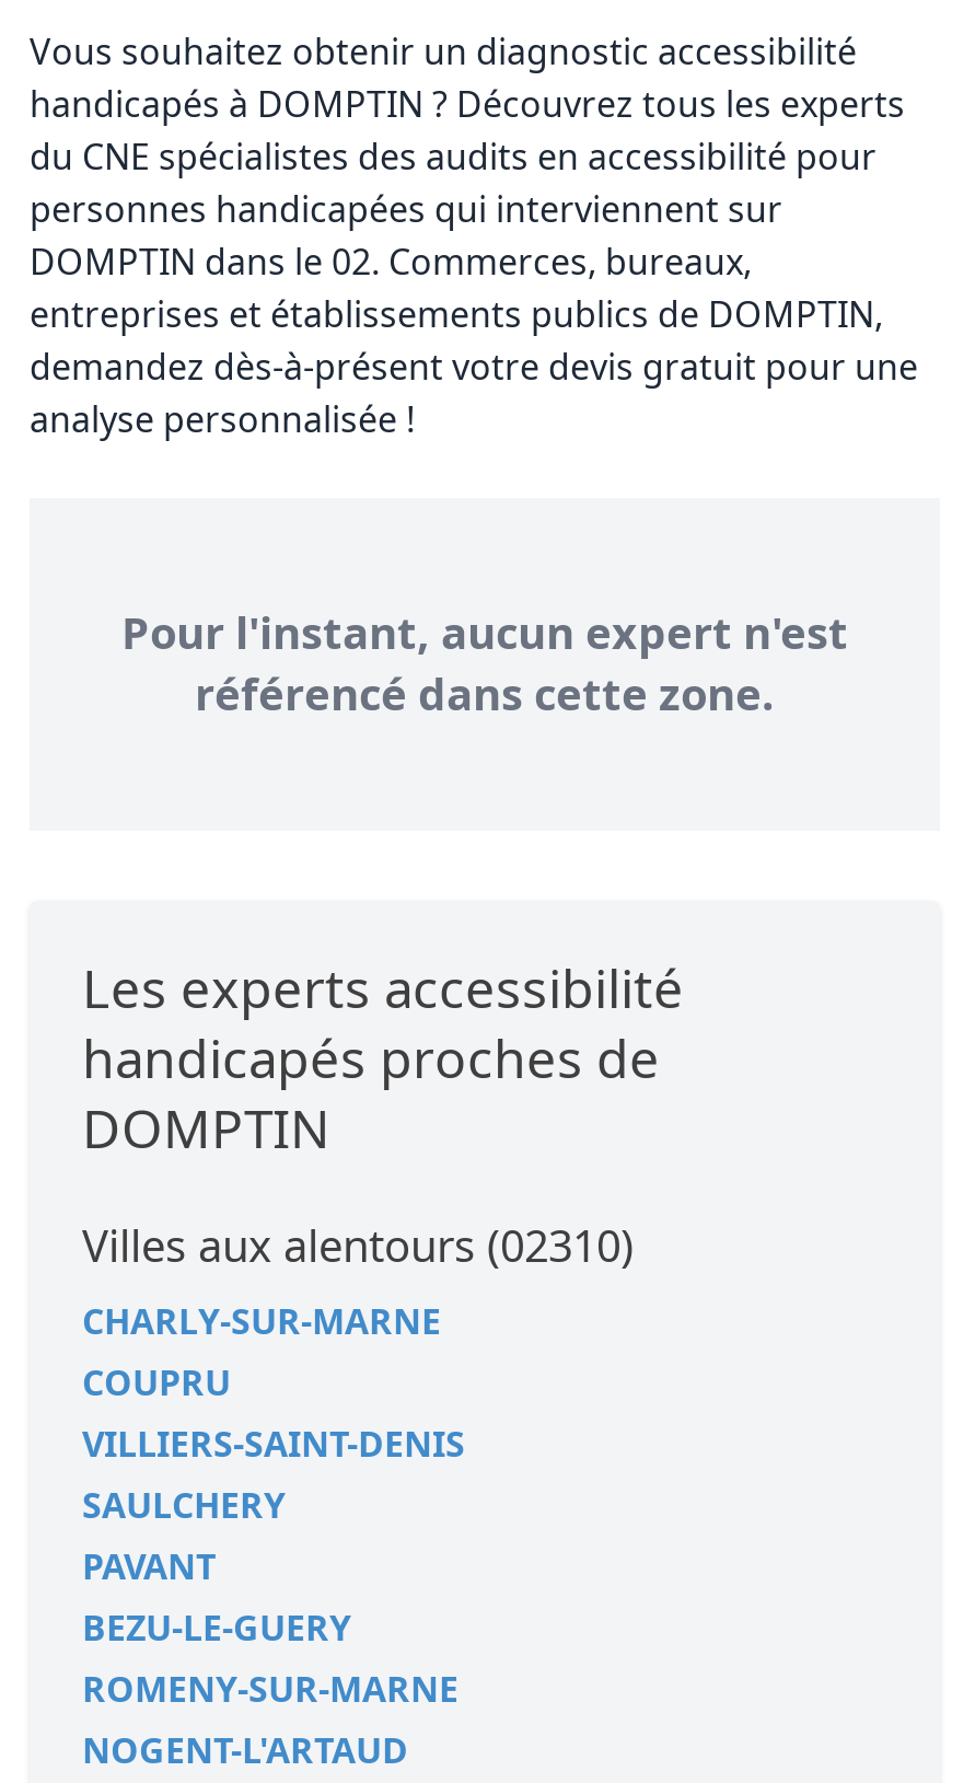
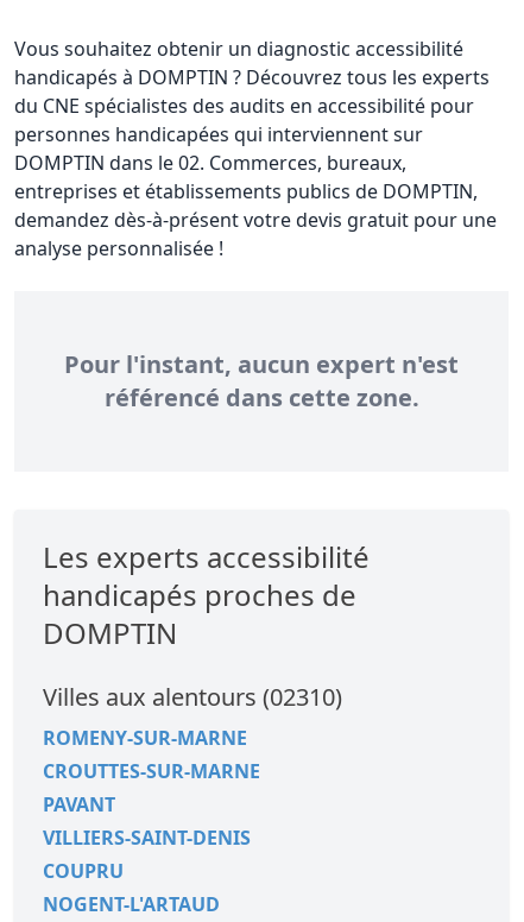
[82,1297,441,1652] CHARLY-SUR-MARNE | SAULCHERY | BEZU-LE-GUERY -> none
moved [82,1358,465,1590] -> [43,791,251,884]: PAVANT | VILLIERS-SAINT-DENIS | COUPRU
moved [82,1665,459,1713] -> [43,725,247,751]: ROMENY-SUR-MARNE
none -> [43,758,260,784] CROUTTES-SUR-MARNE

